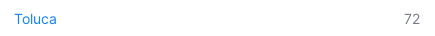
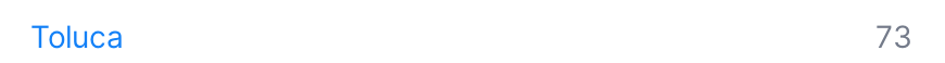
[404,10,420,27] 72 -> [875,17,912,53] 73

